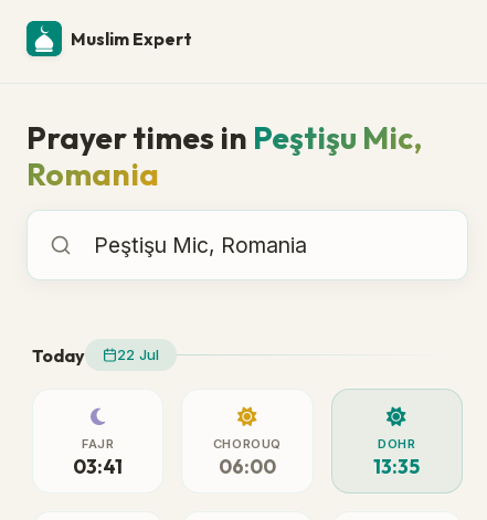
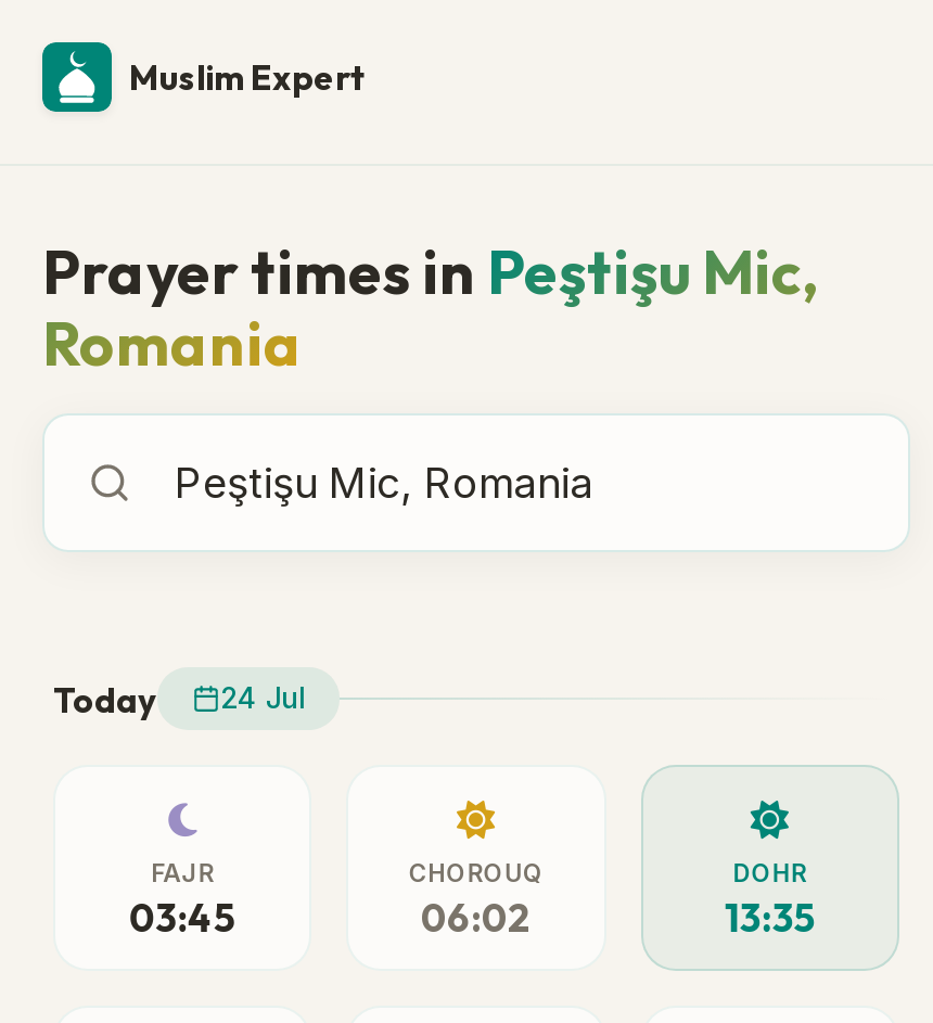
[32,344,159,366] Today 22 Jul -> [53,677,305,720] Today 24 Jul
[73,453,123,479] 03:41 -> [130,892,236,942] 03:45
[219,453,276,479] 06:00 -> [421,892,532,942] 06:02

